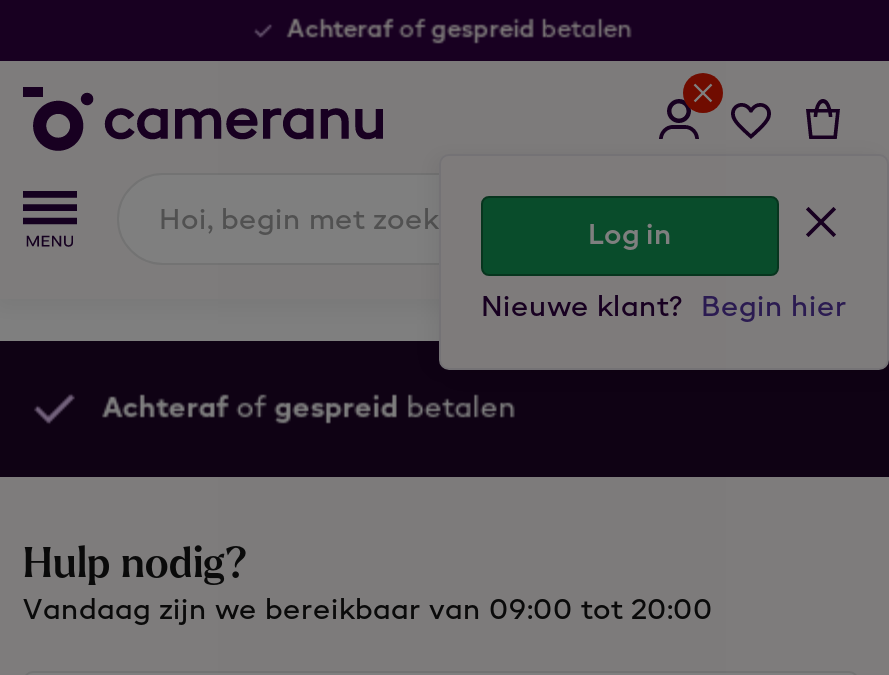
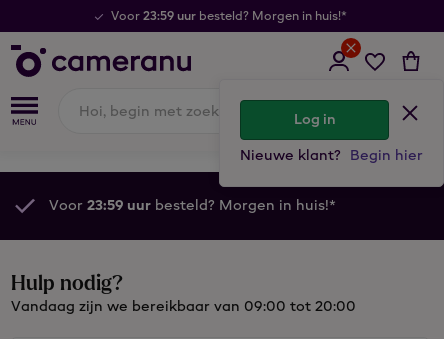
[287,13,631,43] Achteraf of gespreid betalen -> [111,8,347,23] Voor 23:59 uur besteld? Morgen in huis!*
[99,391,513,425] Achteraf of gespreid betalen -> [49,197,336,214] Voor 23:59 uur besteld? Morgen in huis!*

